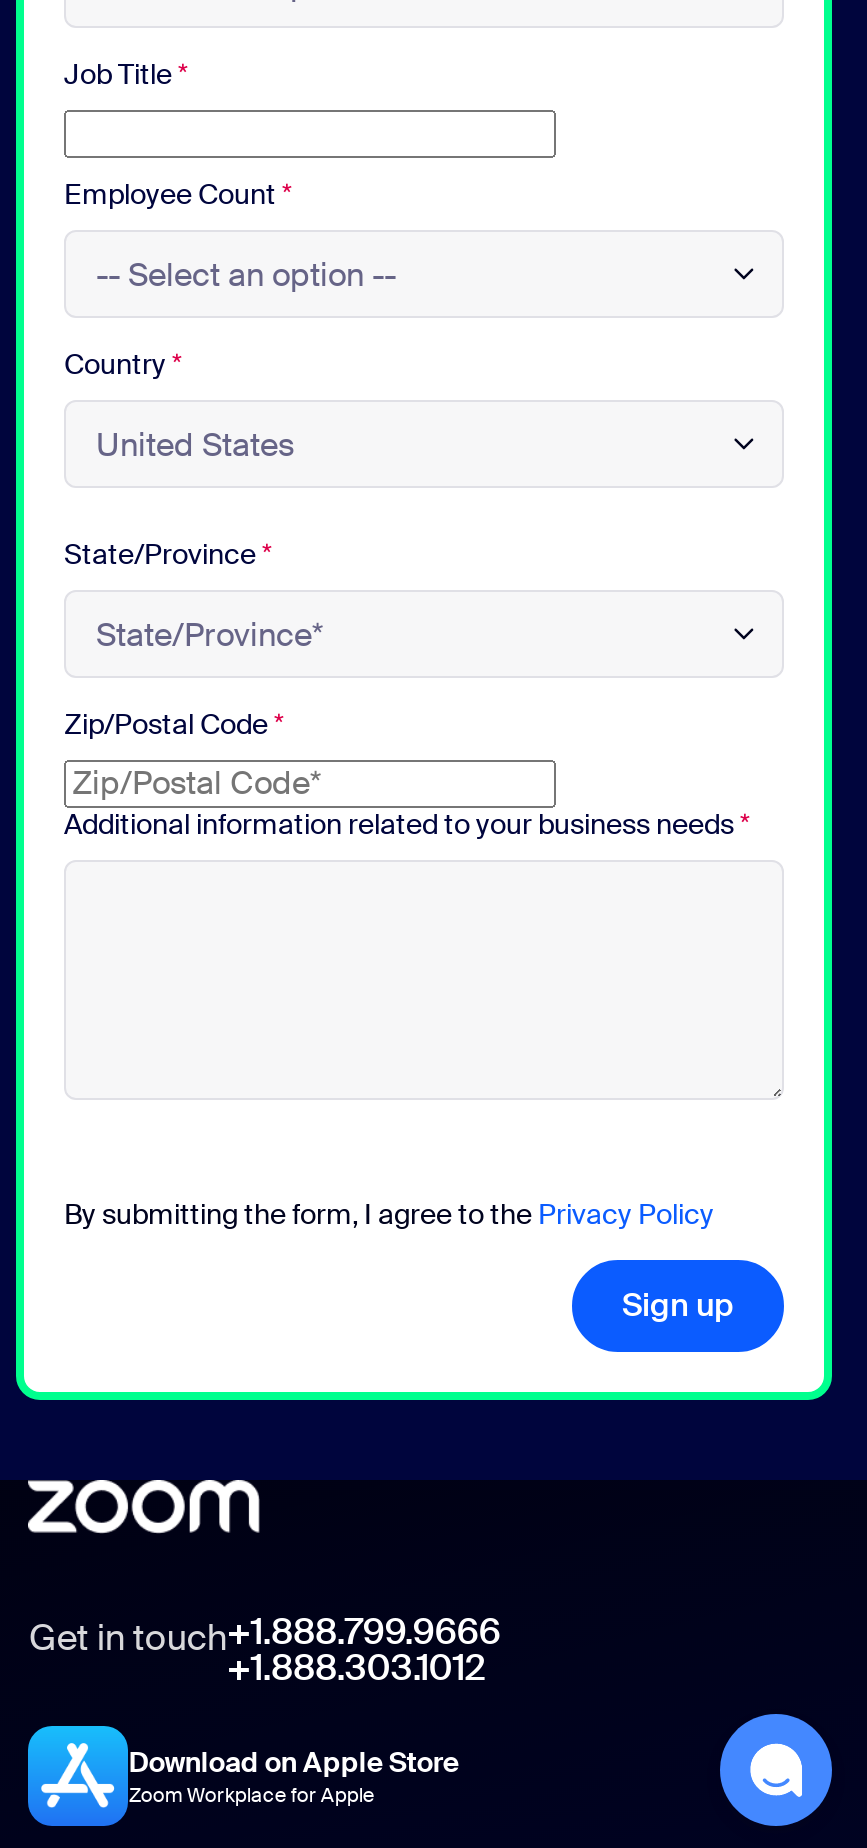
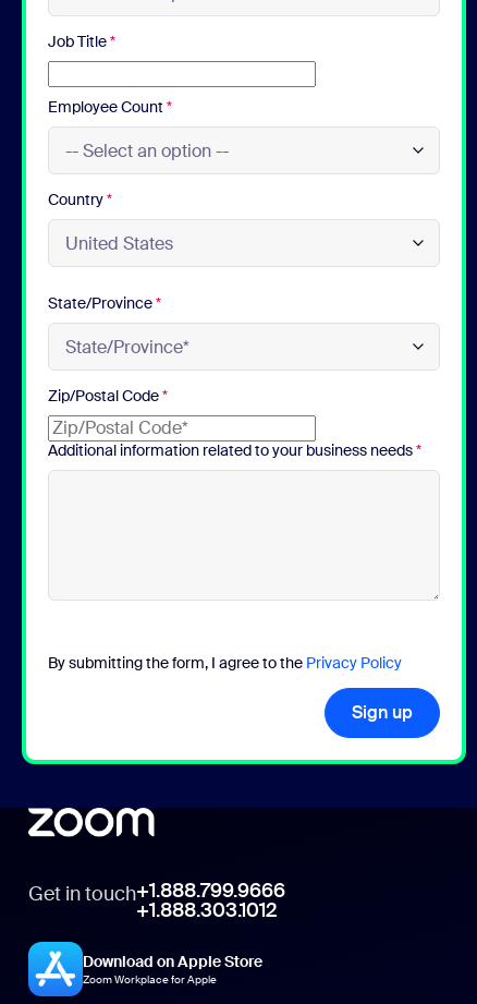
[718,1712,834,1828] [image] -> none

